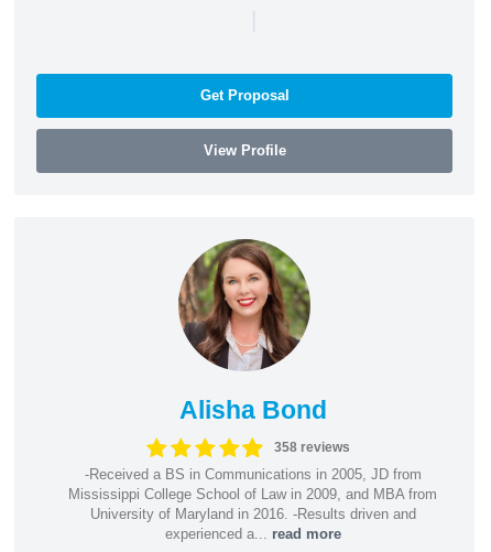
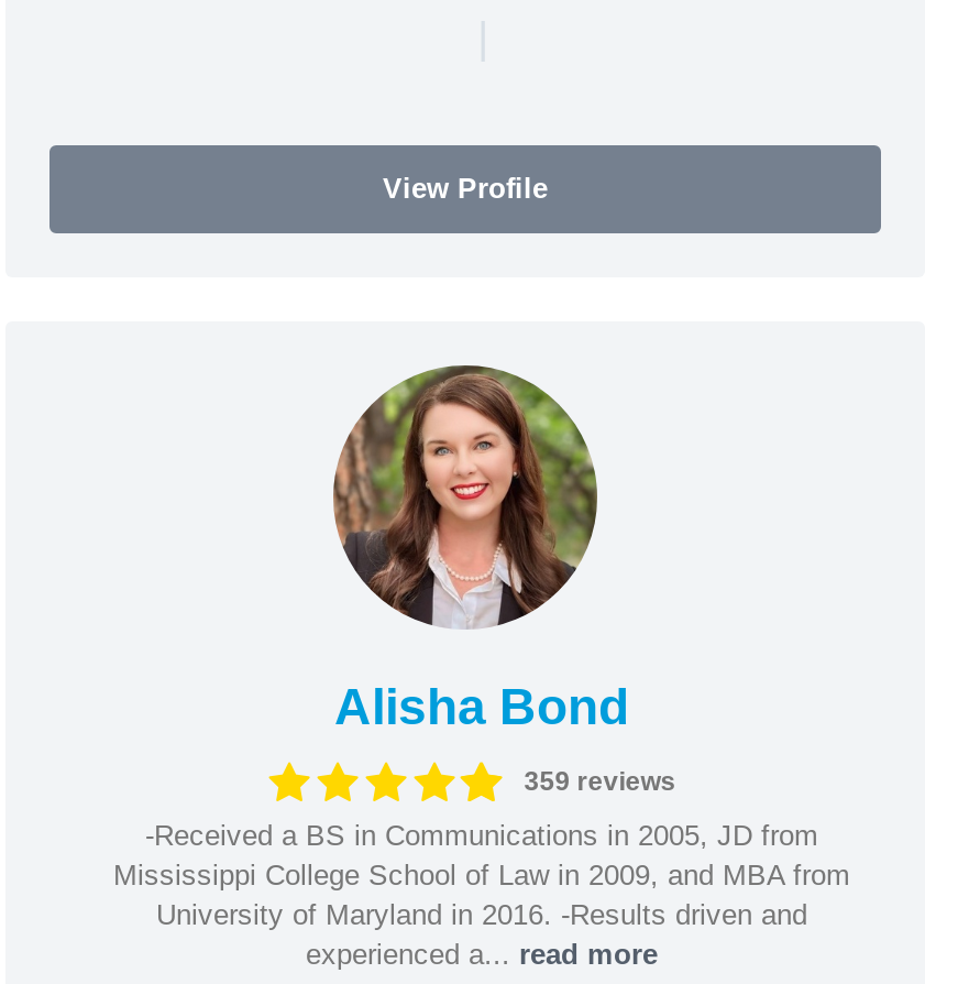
[200,87,289,103] Get Proposal -> none
[274,440,350,455] 358 reviews -> [524,766,676,797] 359 reviews

